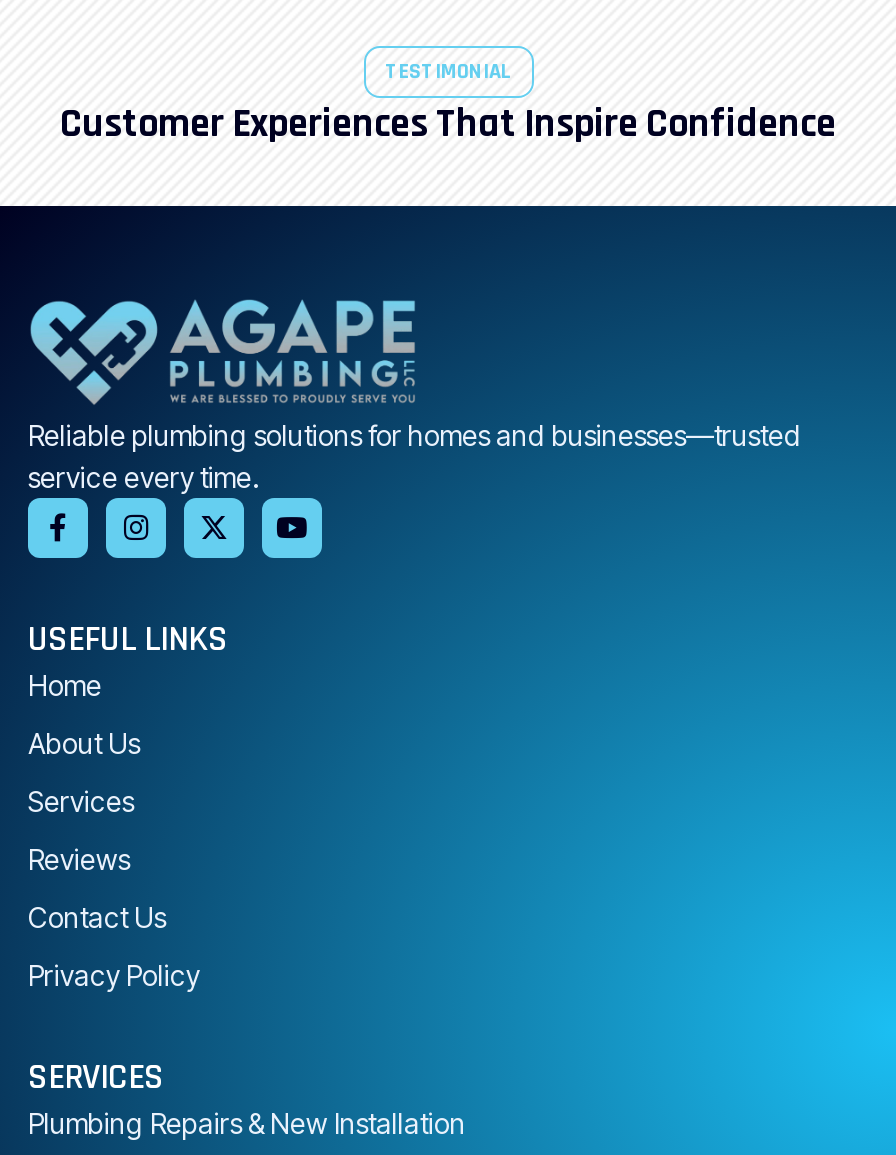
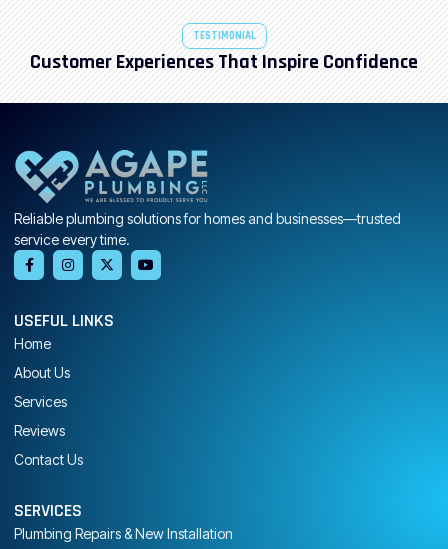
[28,959,200,993] Privacy Policy -> none

